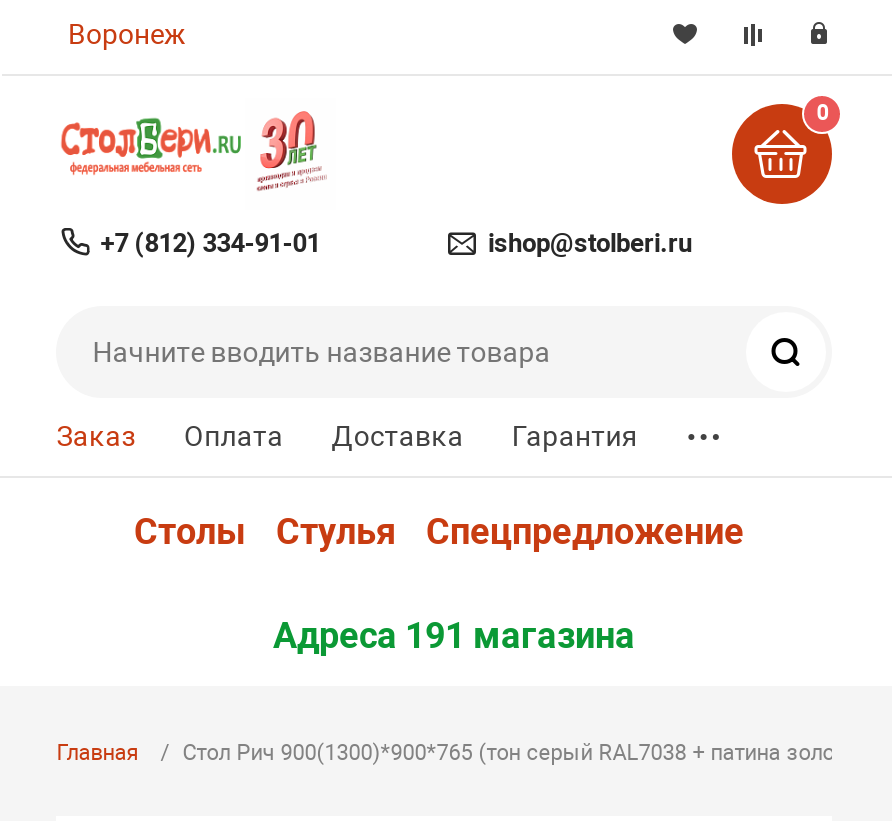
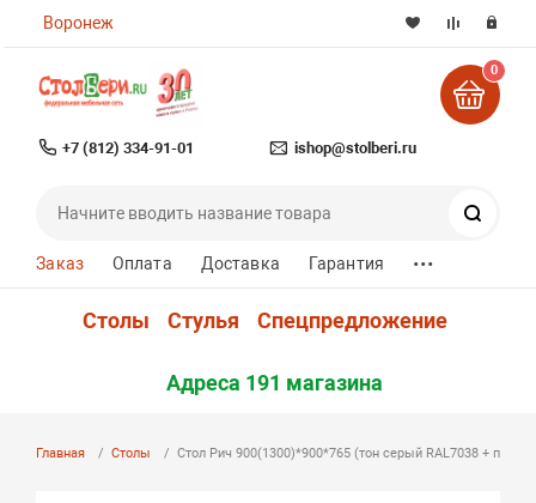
none -> [112,446,151,461] Столы

